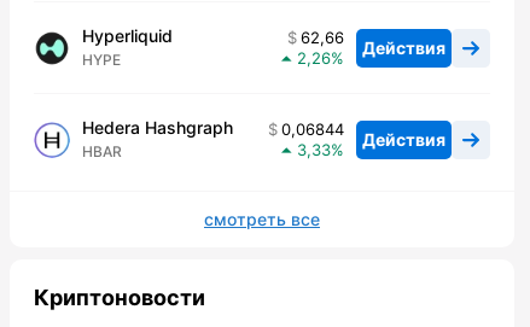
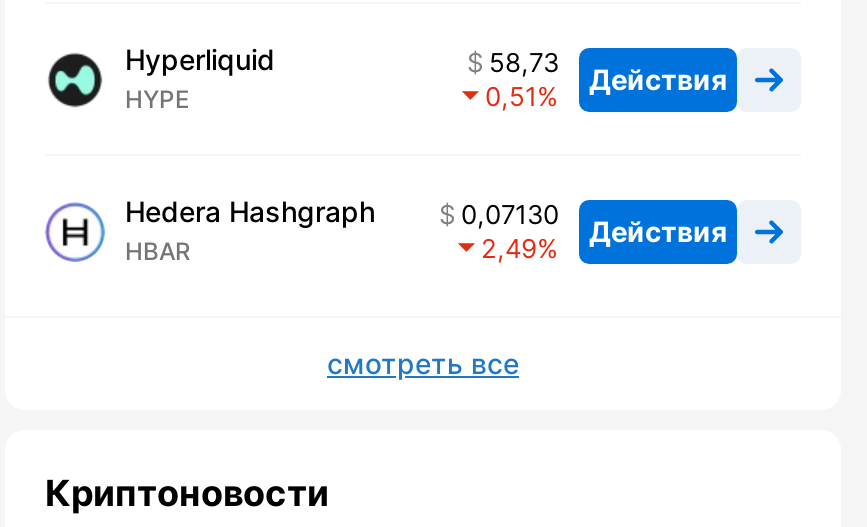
[301,28,445,58] 62,66 Действия -> [489,47,727,96] 58,73 Действия
[297,49,331,68] 2,26 -> [485,81,537,113] 0,51
[281,120,445,150] 0,06844 Действия -> [461,199,727,248] 0,07130 Действия
[297,140,331,160] 3,33 -> [481,233,537,265] 2,49

